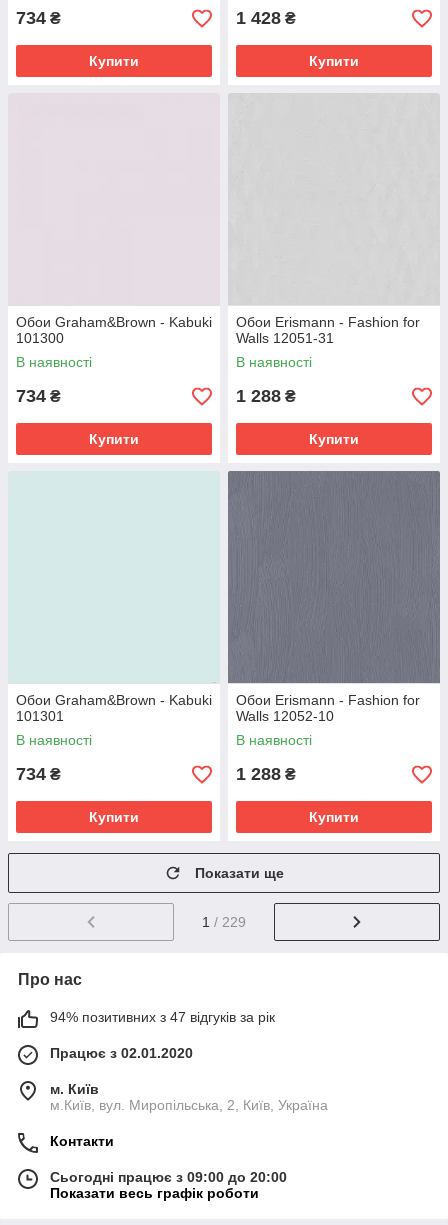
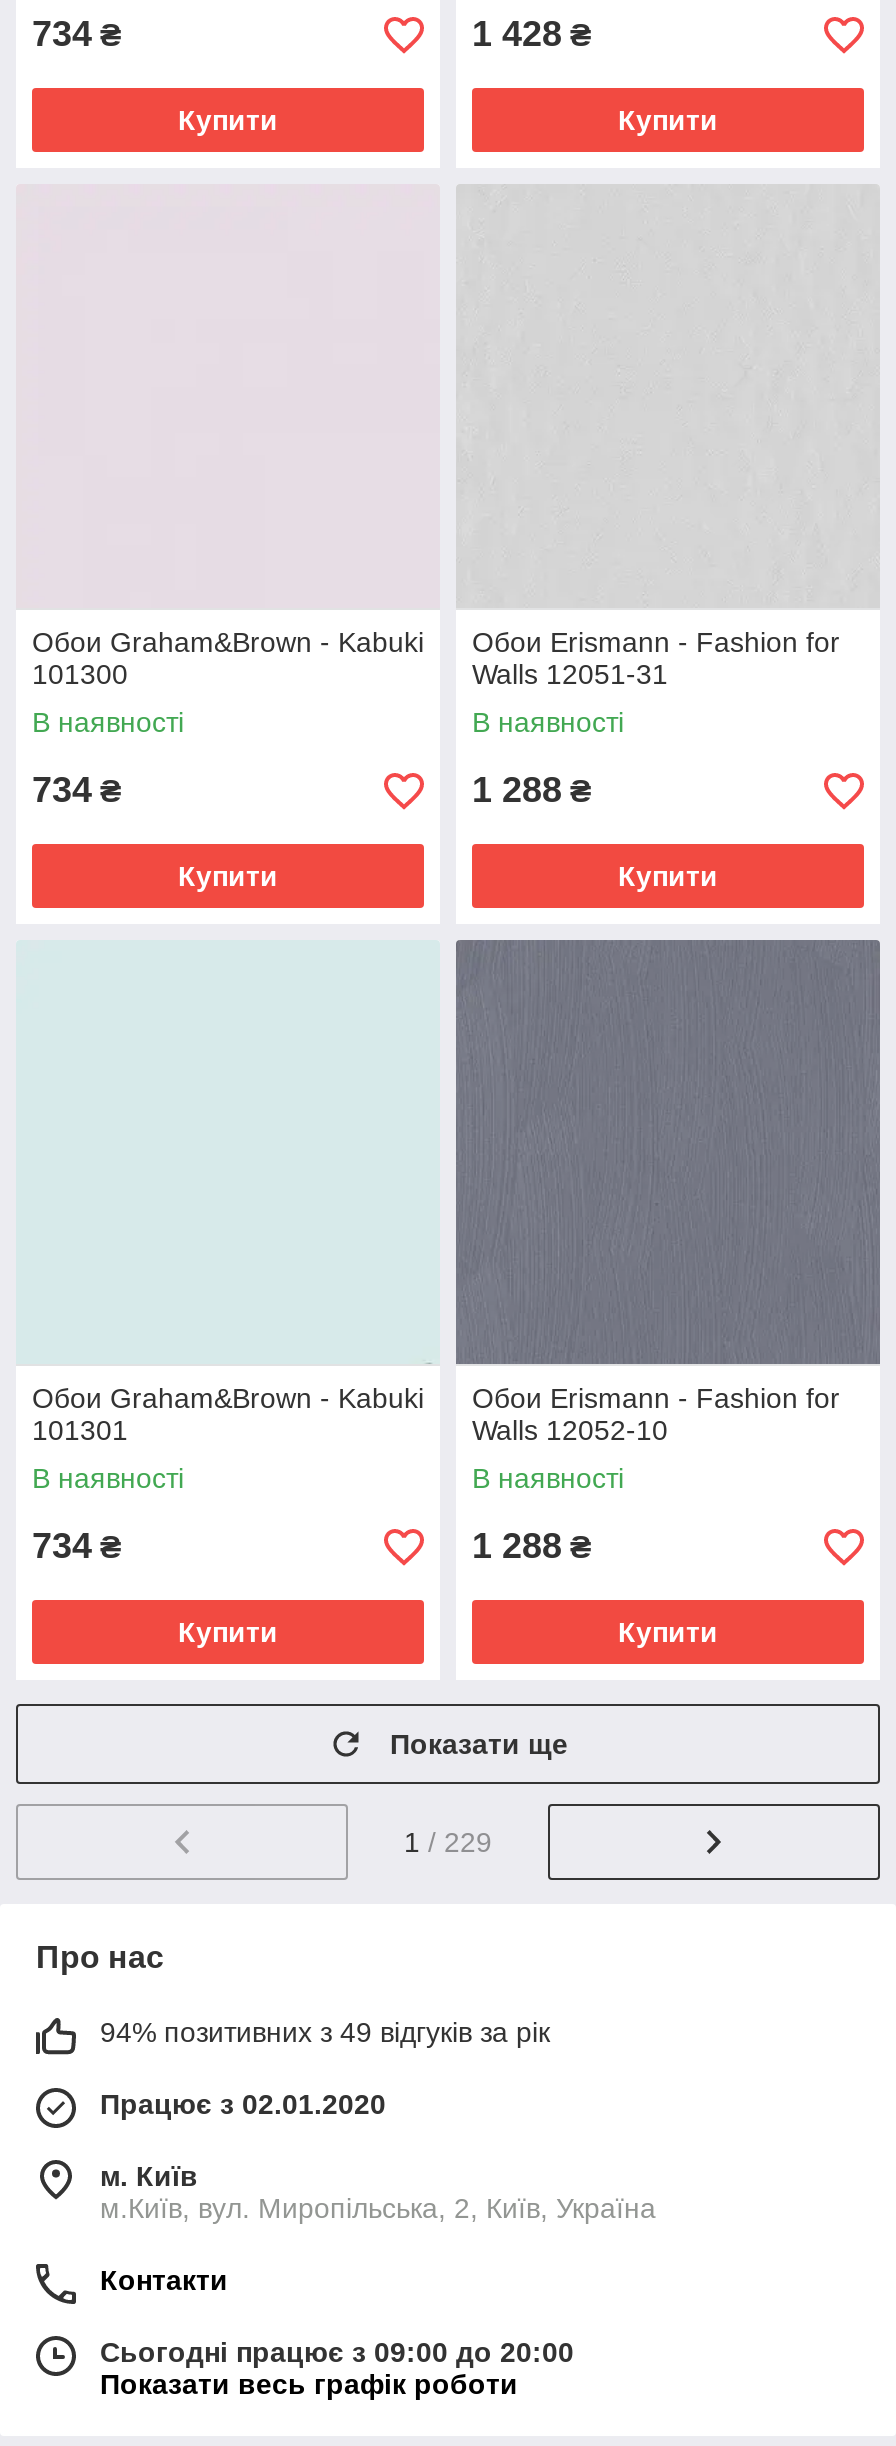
[50,1009,275,1025] 94% позитивних з 47 відгуків за рік -> [100,2016,550,2048] 94% позитивних з 49 відгуків за рік

